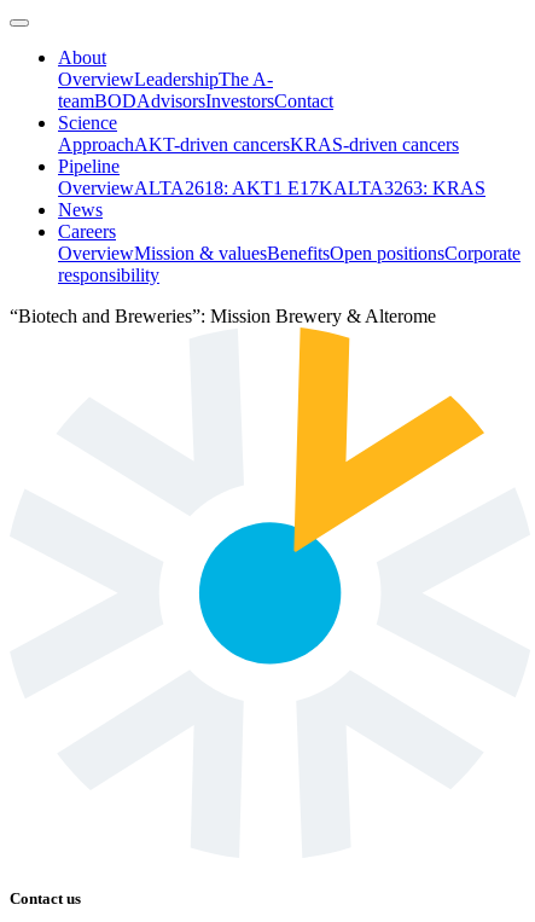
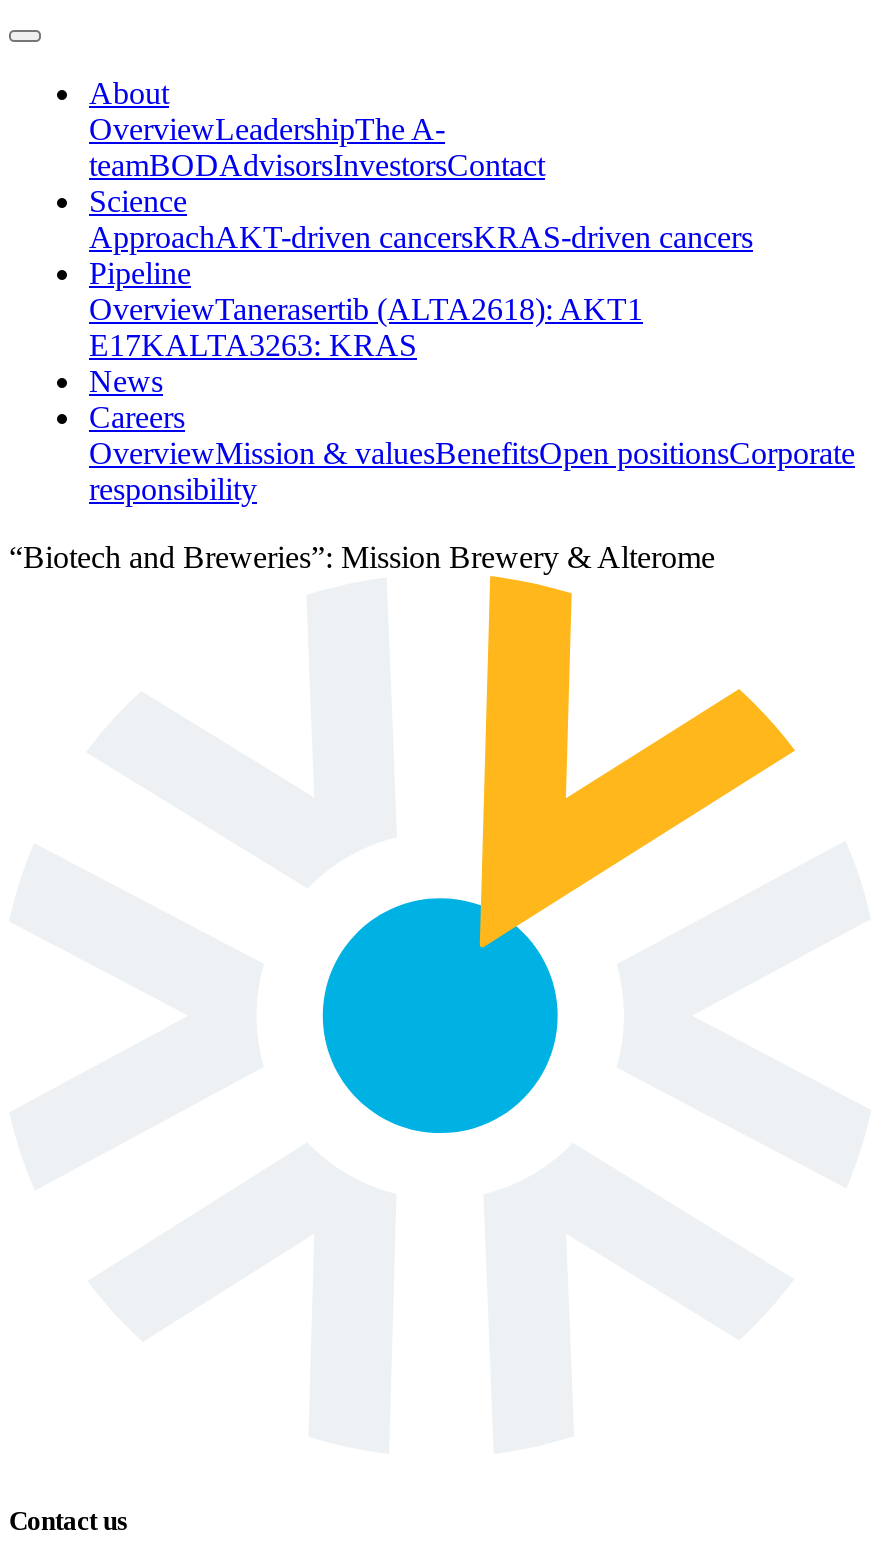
[58,178,485,198] OverviewALTA2618: AKT1 E17KALTA3263: KRAS -> [89,292,643,362] OverviewTanerasertib (ALTA2618): AKT1 | E17K ALTA3263: KRAS

